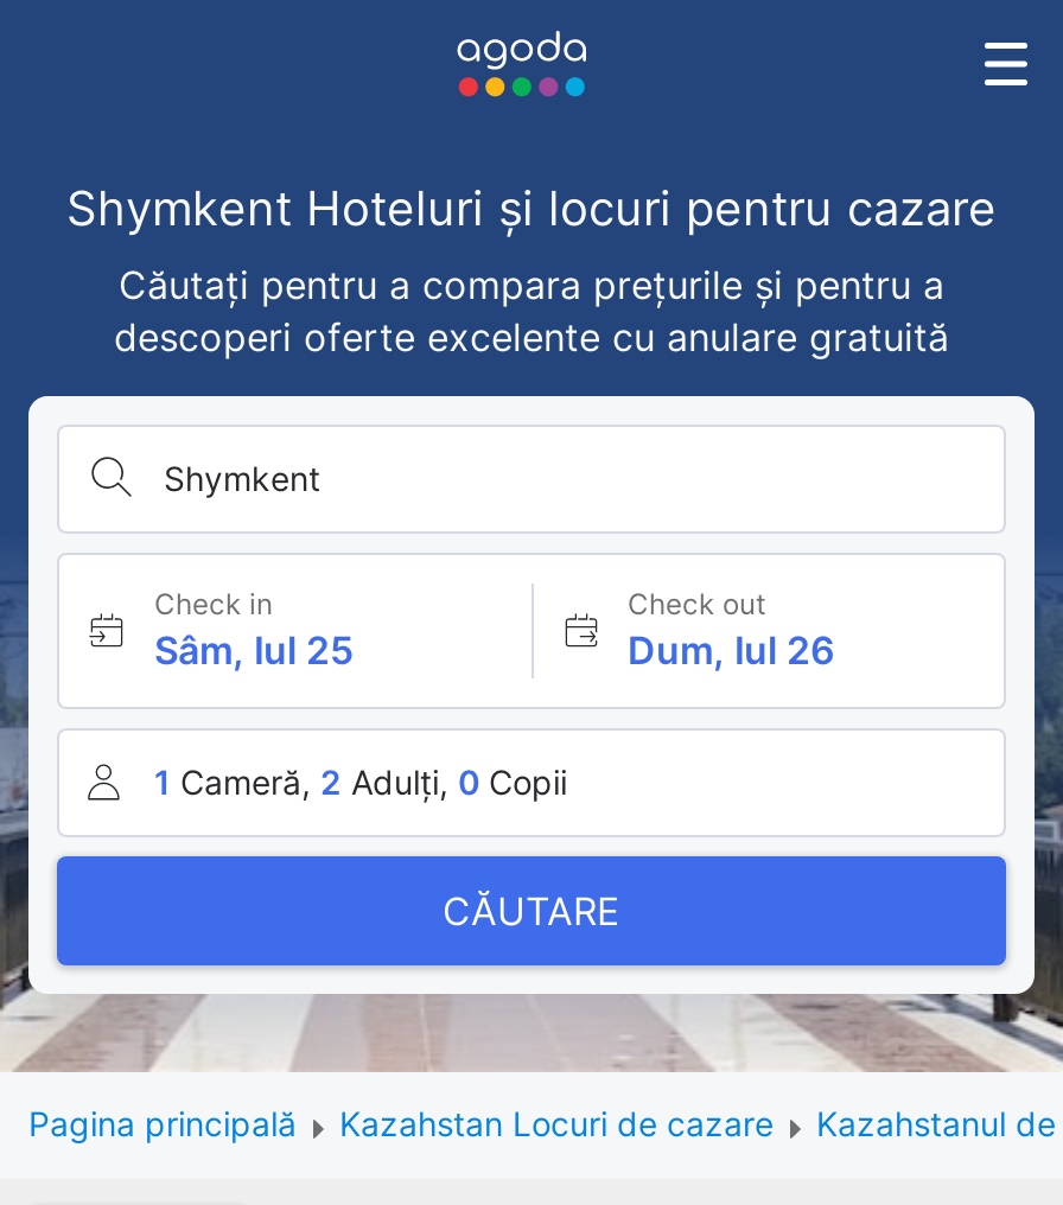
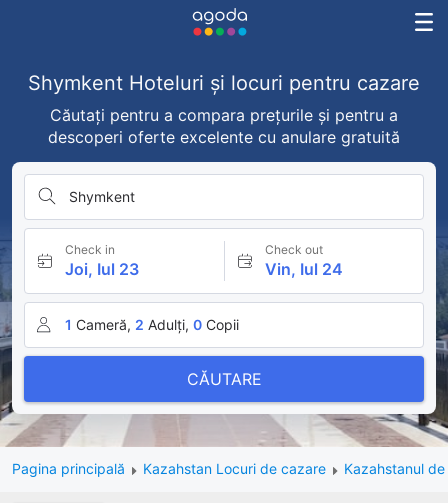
[154,626,354,674] Sâm, Iul 25 -> [65,259,139,279] Joi, Iul 23
[628,626,834,674] Dum, Iul 26 -> [264,259,342,279] Vin, Iul 24

